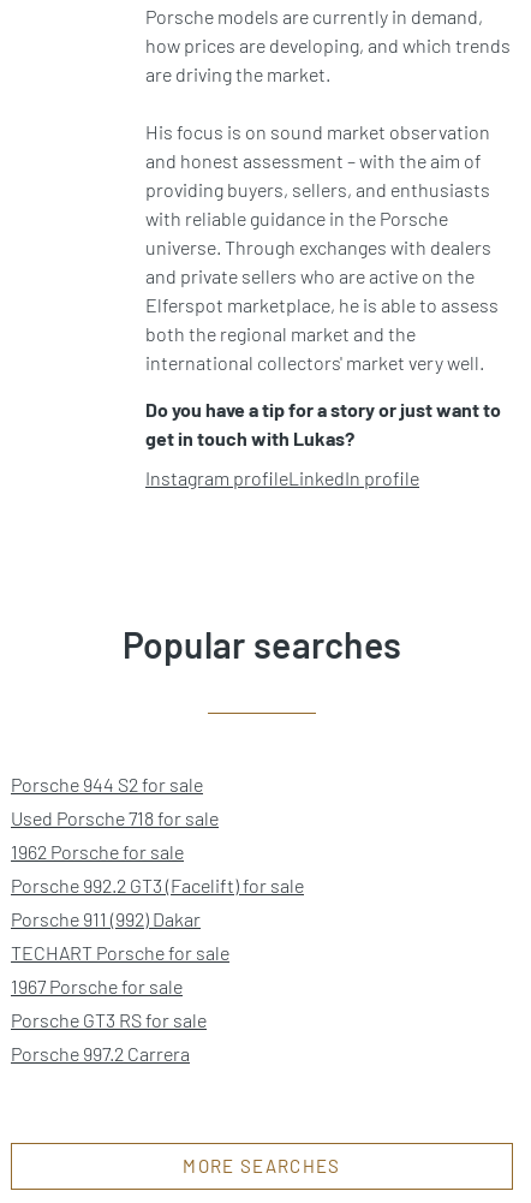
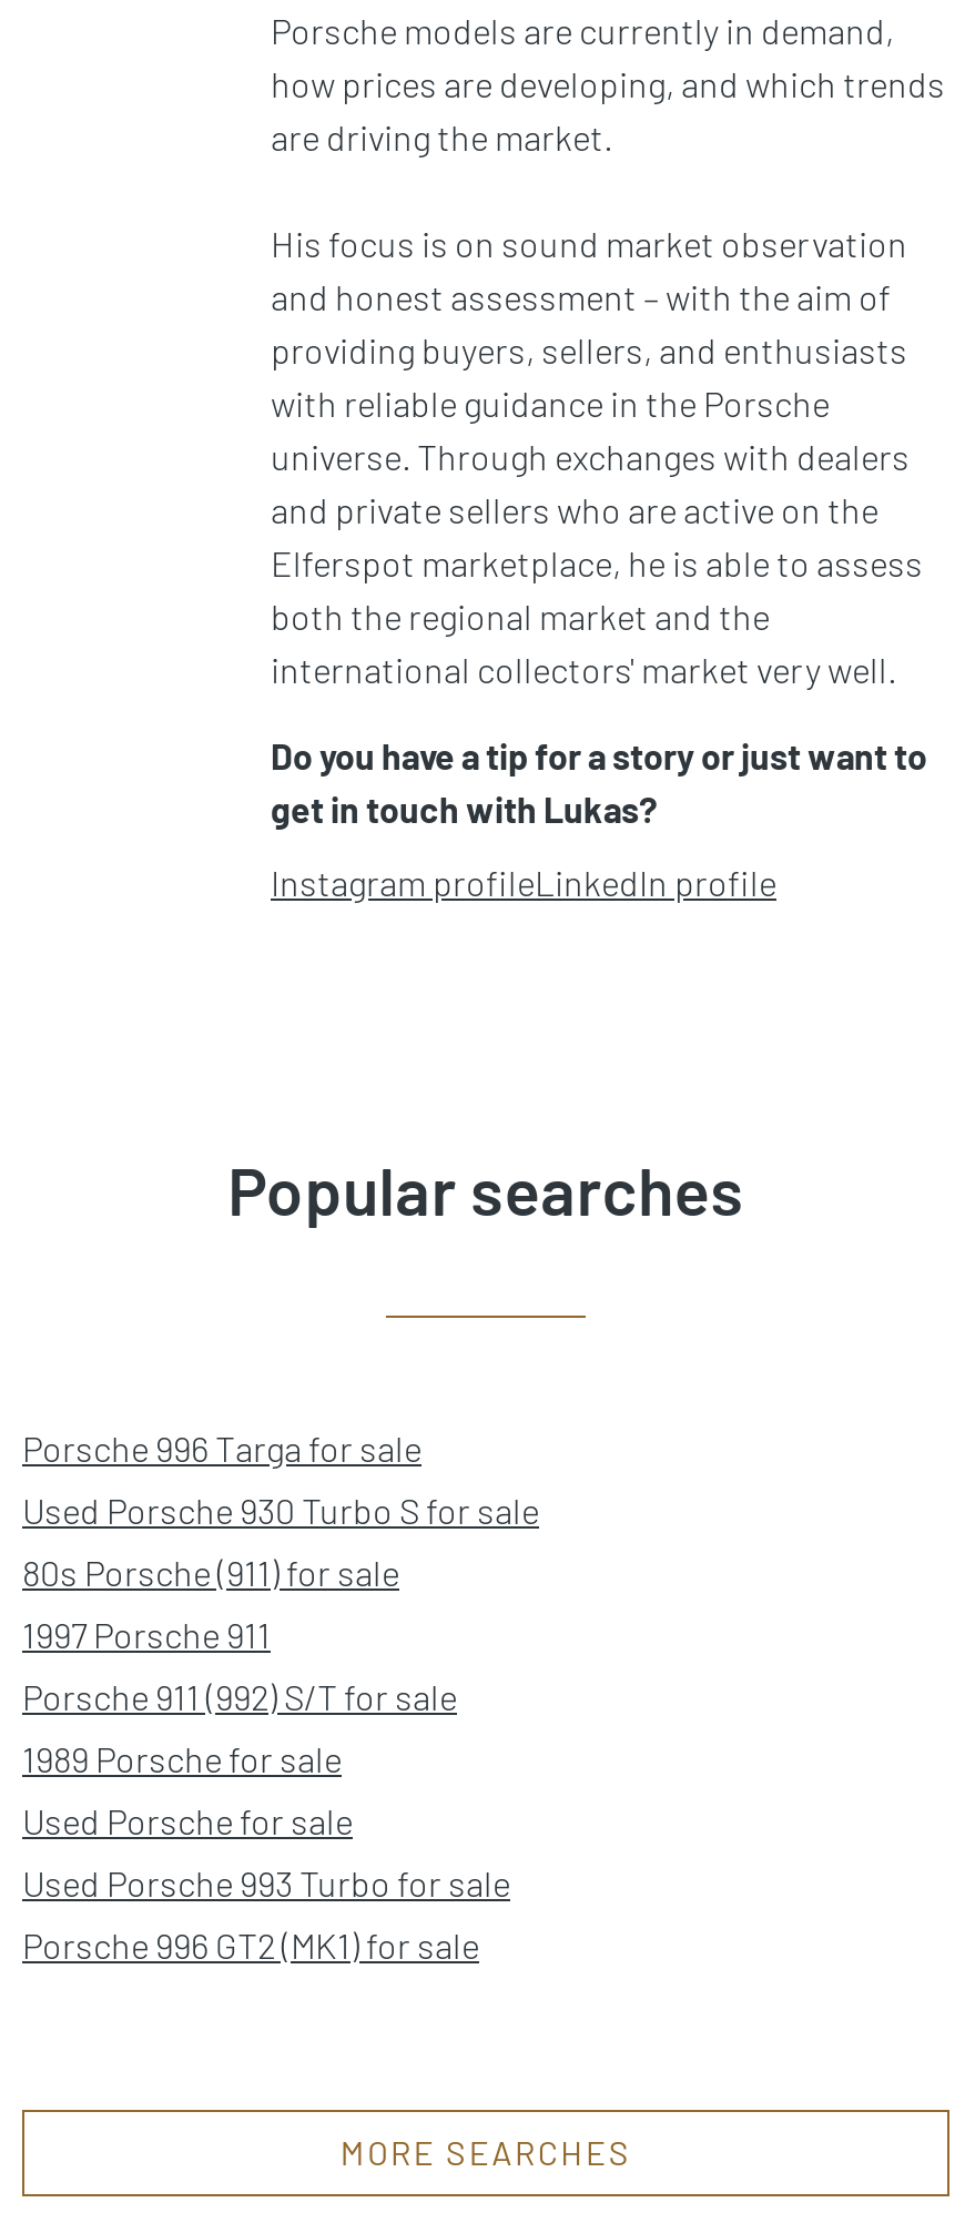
[11,773,203,796] Porsche 944 S2 for sale -> [22,1427,421,1469] Porsche 996 Targa for sale
[11,807,219,829] Used Porsche 718 for sale -> [22,1489,539,1531] Used Porsche 930 Turbo S for sale
[11,840,184,863] 1962 Porsche for sale -> [22,1551,399,1593] 80s Porsche (911) for sale
[11,874,304,897] Porsche 992.2 GT3 (Facelift) for sale -> [22,1613,271,1655] 1997 Porsche 911
[11,907,201,930] Porsche 911 (992) Dakar -> [22,1675,457,1717] Porsche 911 (992) S/T for sale
[11,941,229,964] TECHART Porsche for sale -> [22,1737,342,1780] 1989 Porsche for sale
[11,975,183,998] 1967 Porsche for sale -> [22,1799,353,1842] Used Porsche for sale
[11,1008,207,1031] Porsche GT3 RS for sale -> [22,1862,510,1904] Used Porsche 993 Turbo for sale
[11,1042,190,1065] Porsche 997.2 Carrera -> [22,1924,479,1966] Porsche 996 GT2 (MK1) for sale

